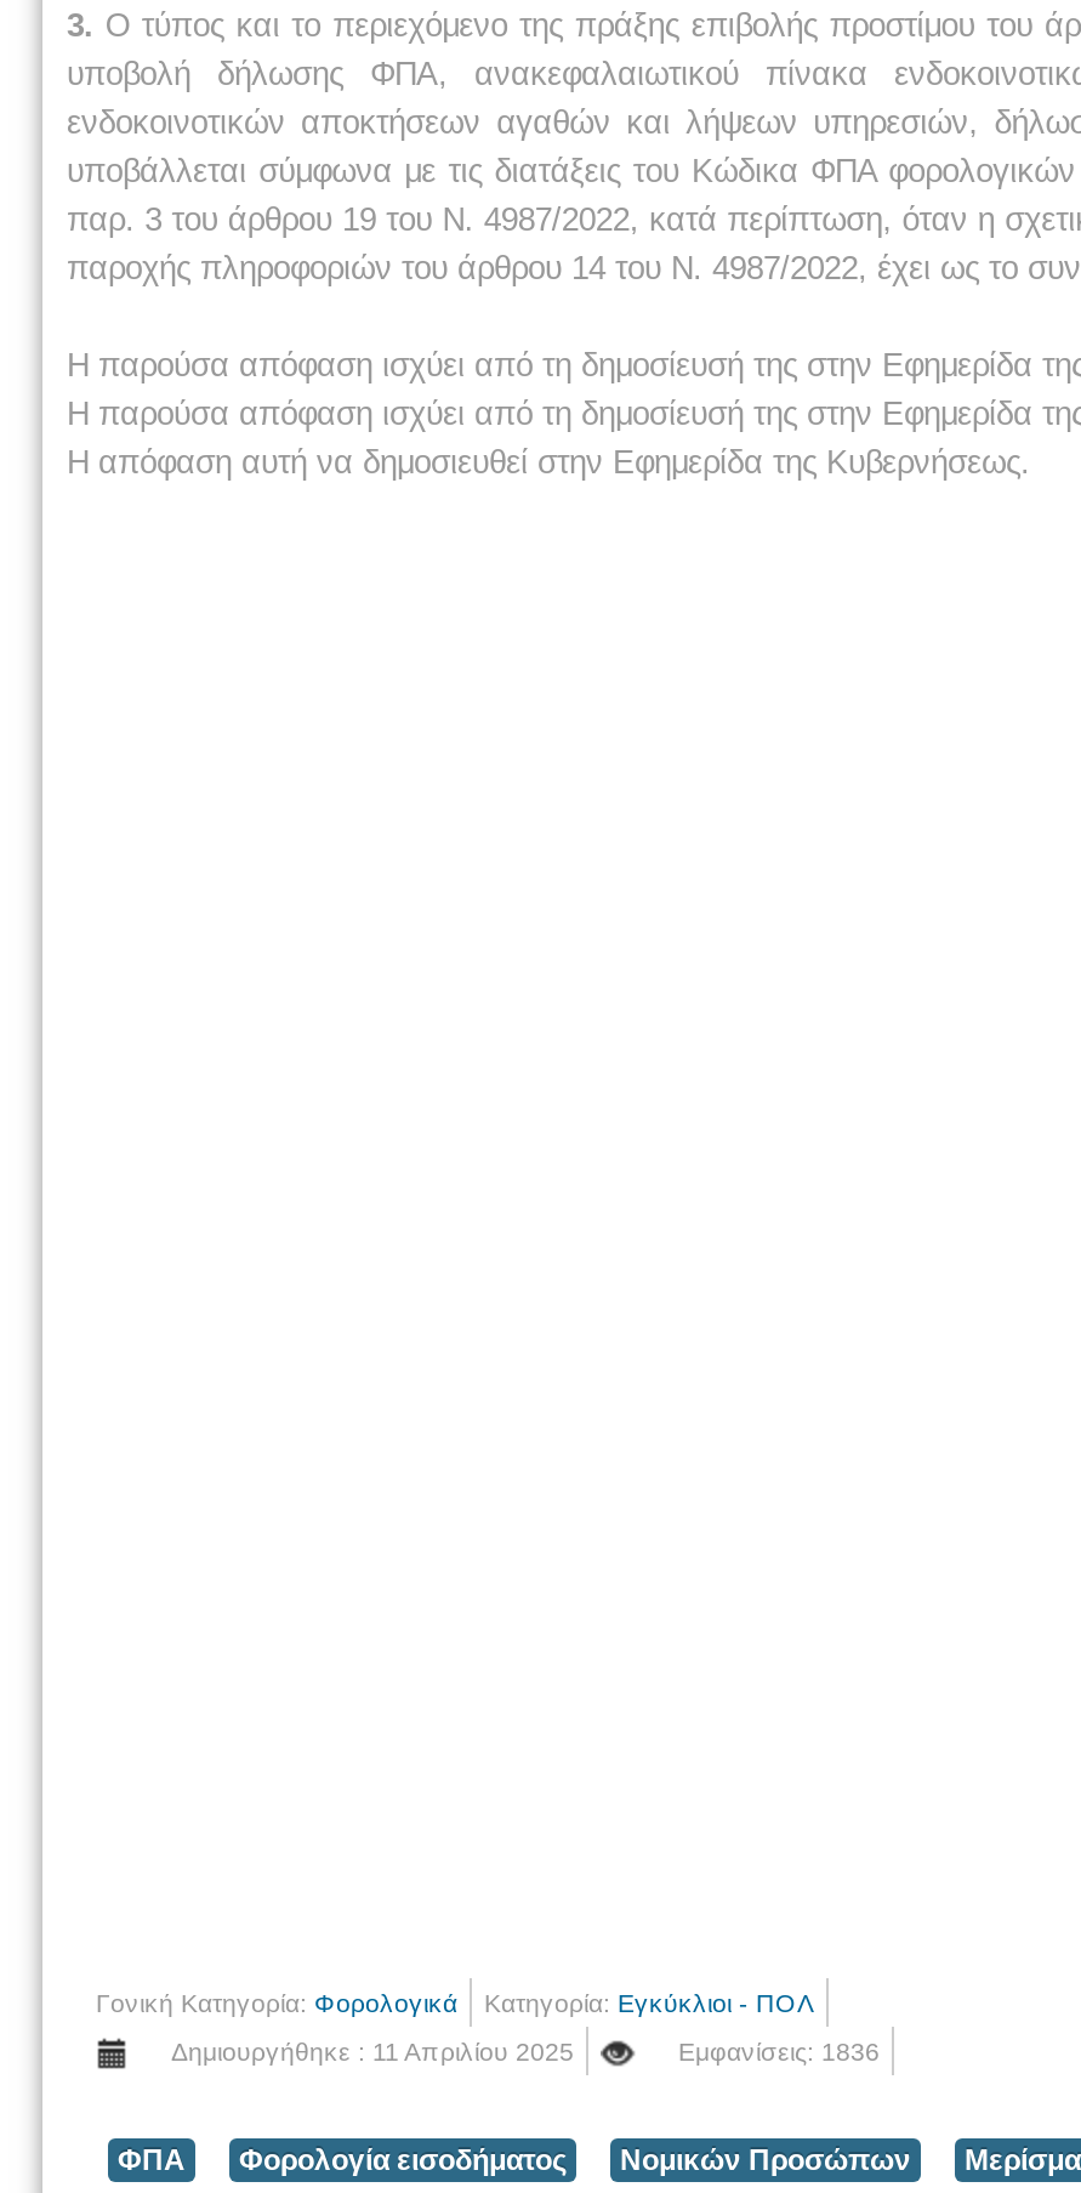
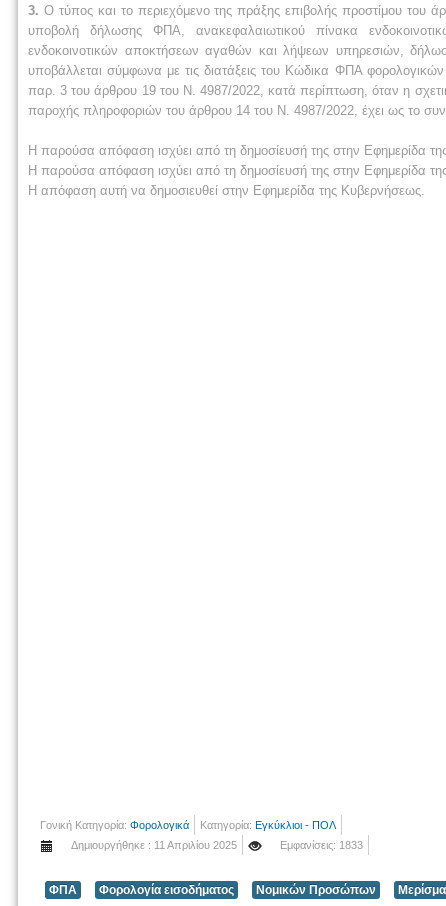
[678,2037,880,2067] Εμφανίσεις: 1836 -> [280,839,363,851] Εμφανίσεις: 1833

